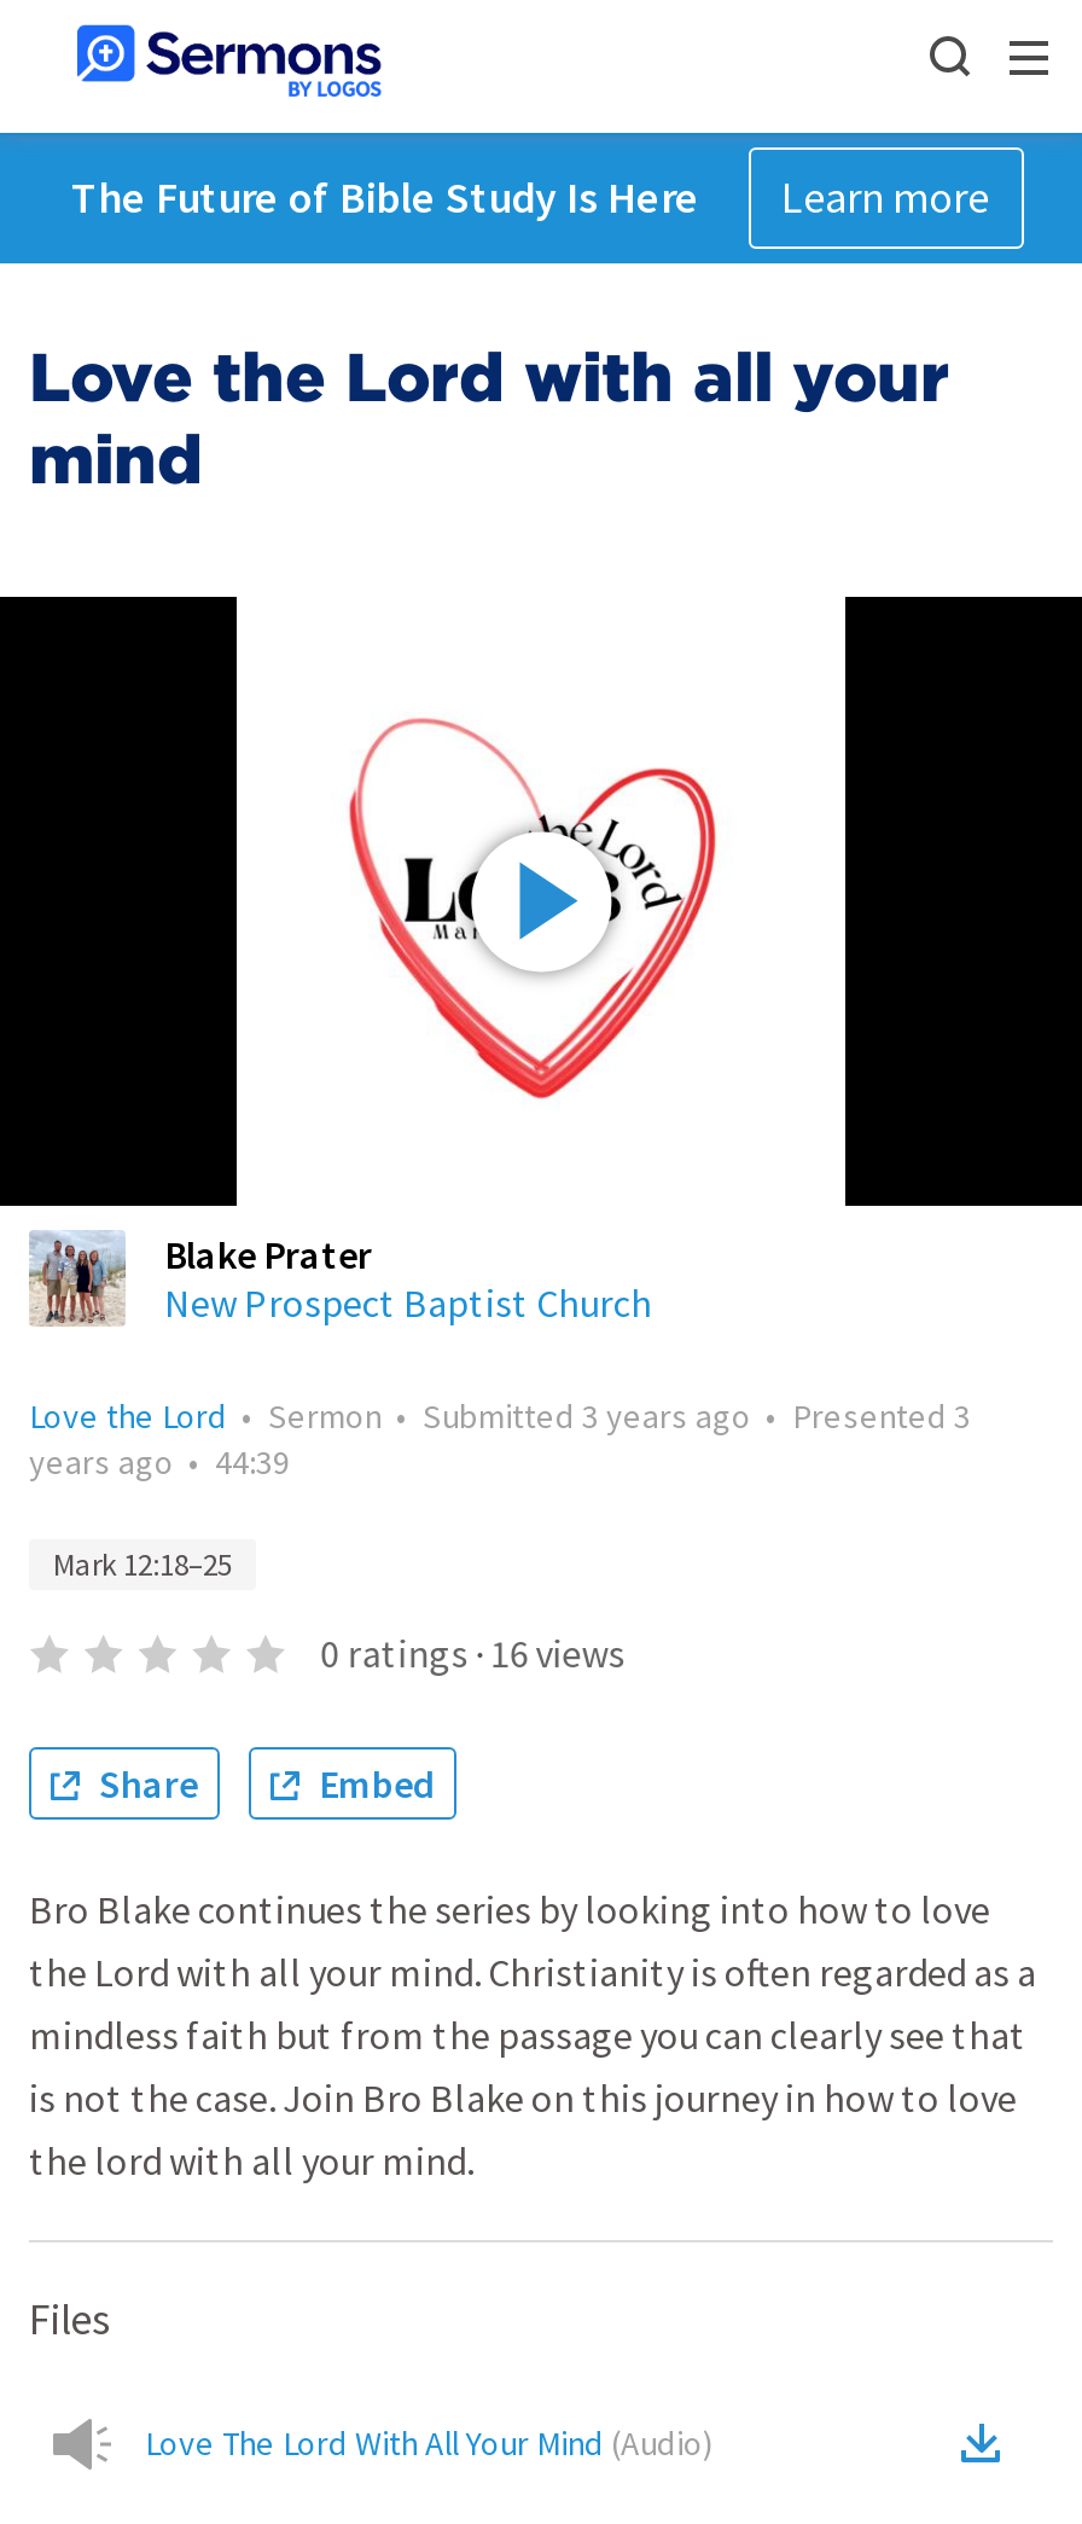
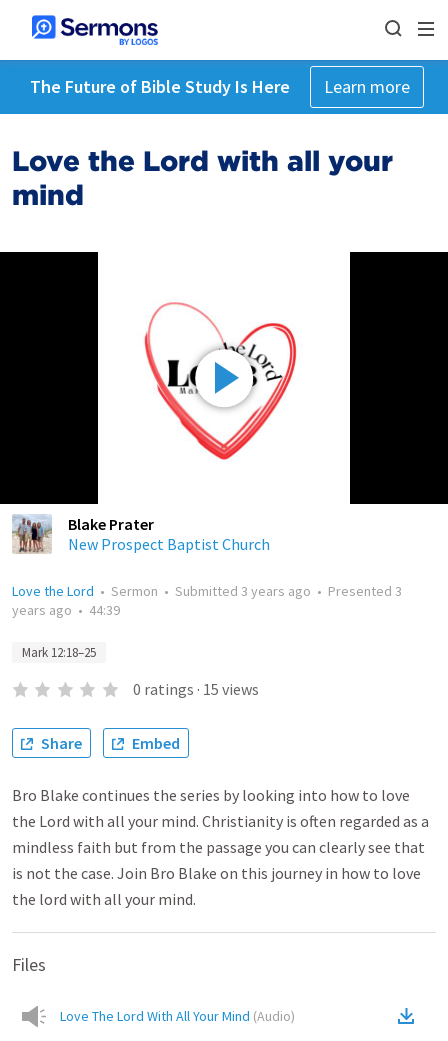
[320,1629,625,1677] 0 ratings · 16 views -> [133,679,259,699] 0 ratings · 15 views

